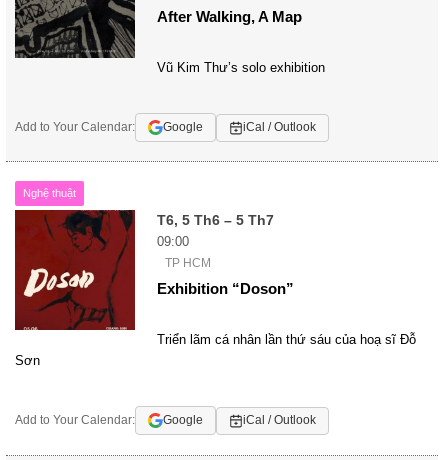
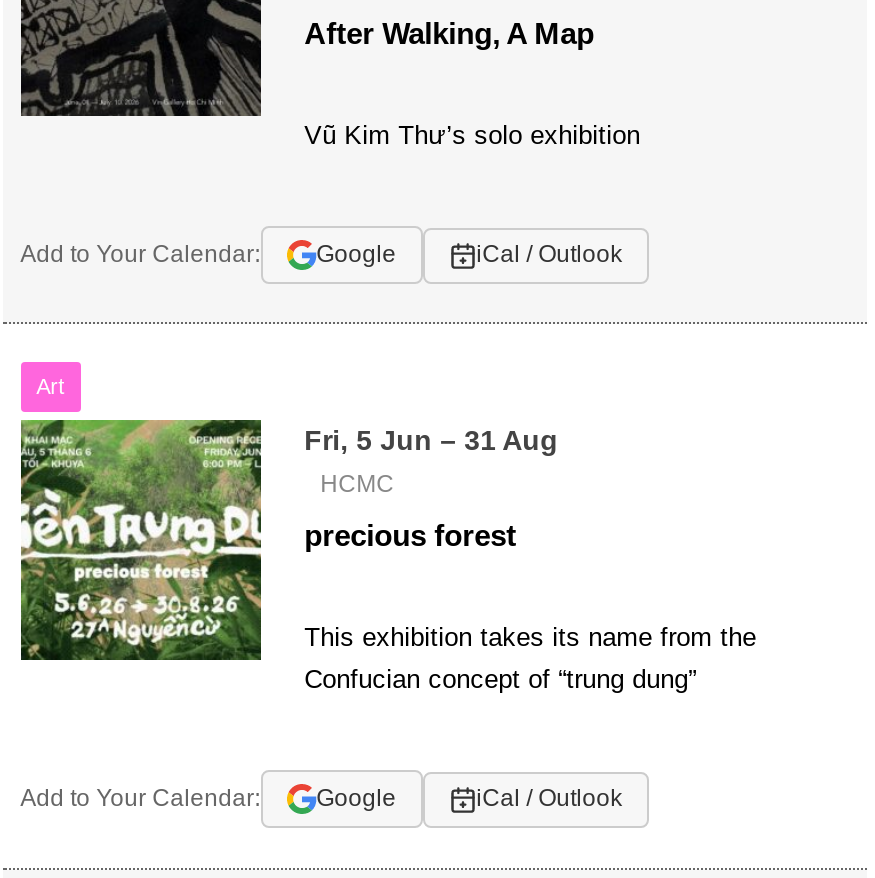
[14,187,416,368] [image] | Nghệ thuật | T6, 5 Th6 – 5 Th7 | 09:00 | TP HCM | Exhibition “Doson” | Triển lãm cá nhân lần thứ sáu của hoạ sĩ Đỗ | Sơn -> [19,375,756,695] [image] | Art | Fri, 5 Jun – 31 Aug | HCMC | precious forest | This exhibition takes its name from the | Confucian concept of “trung dung”

